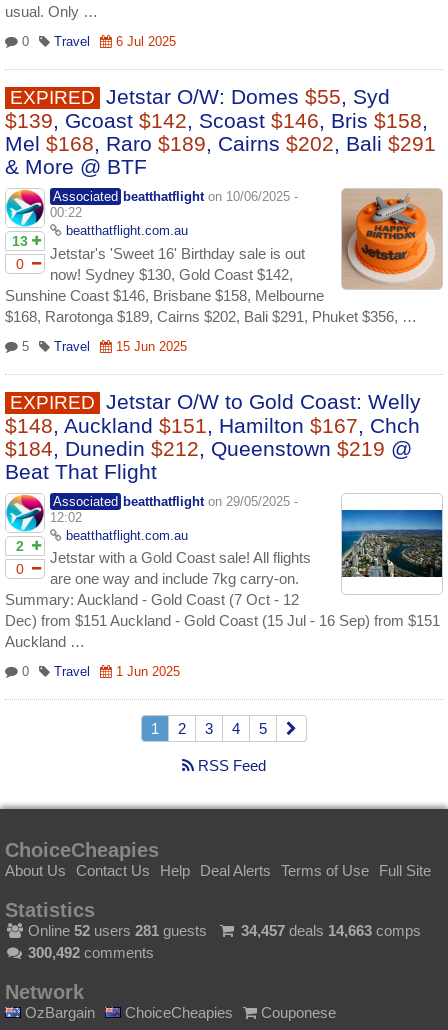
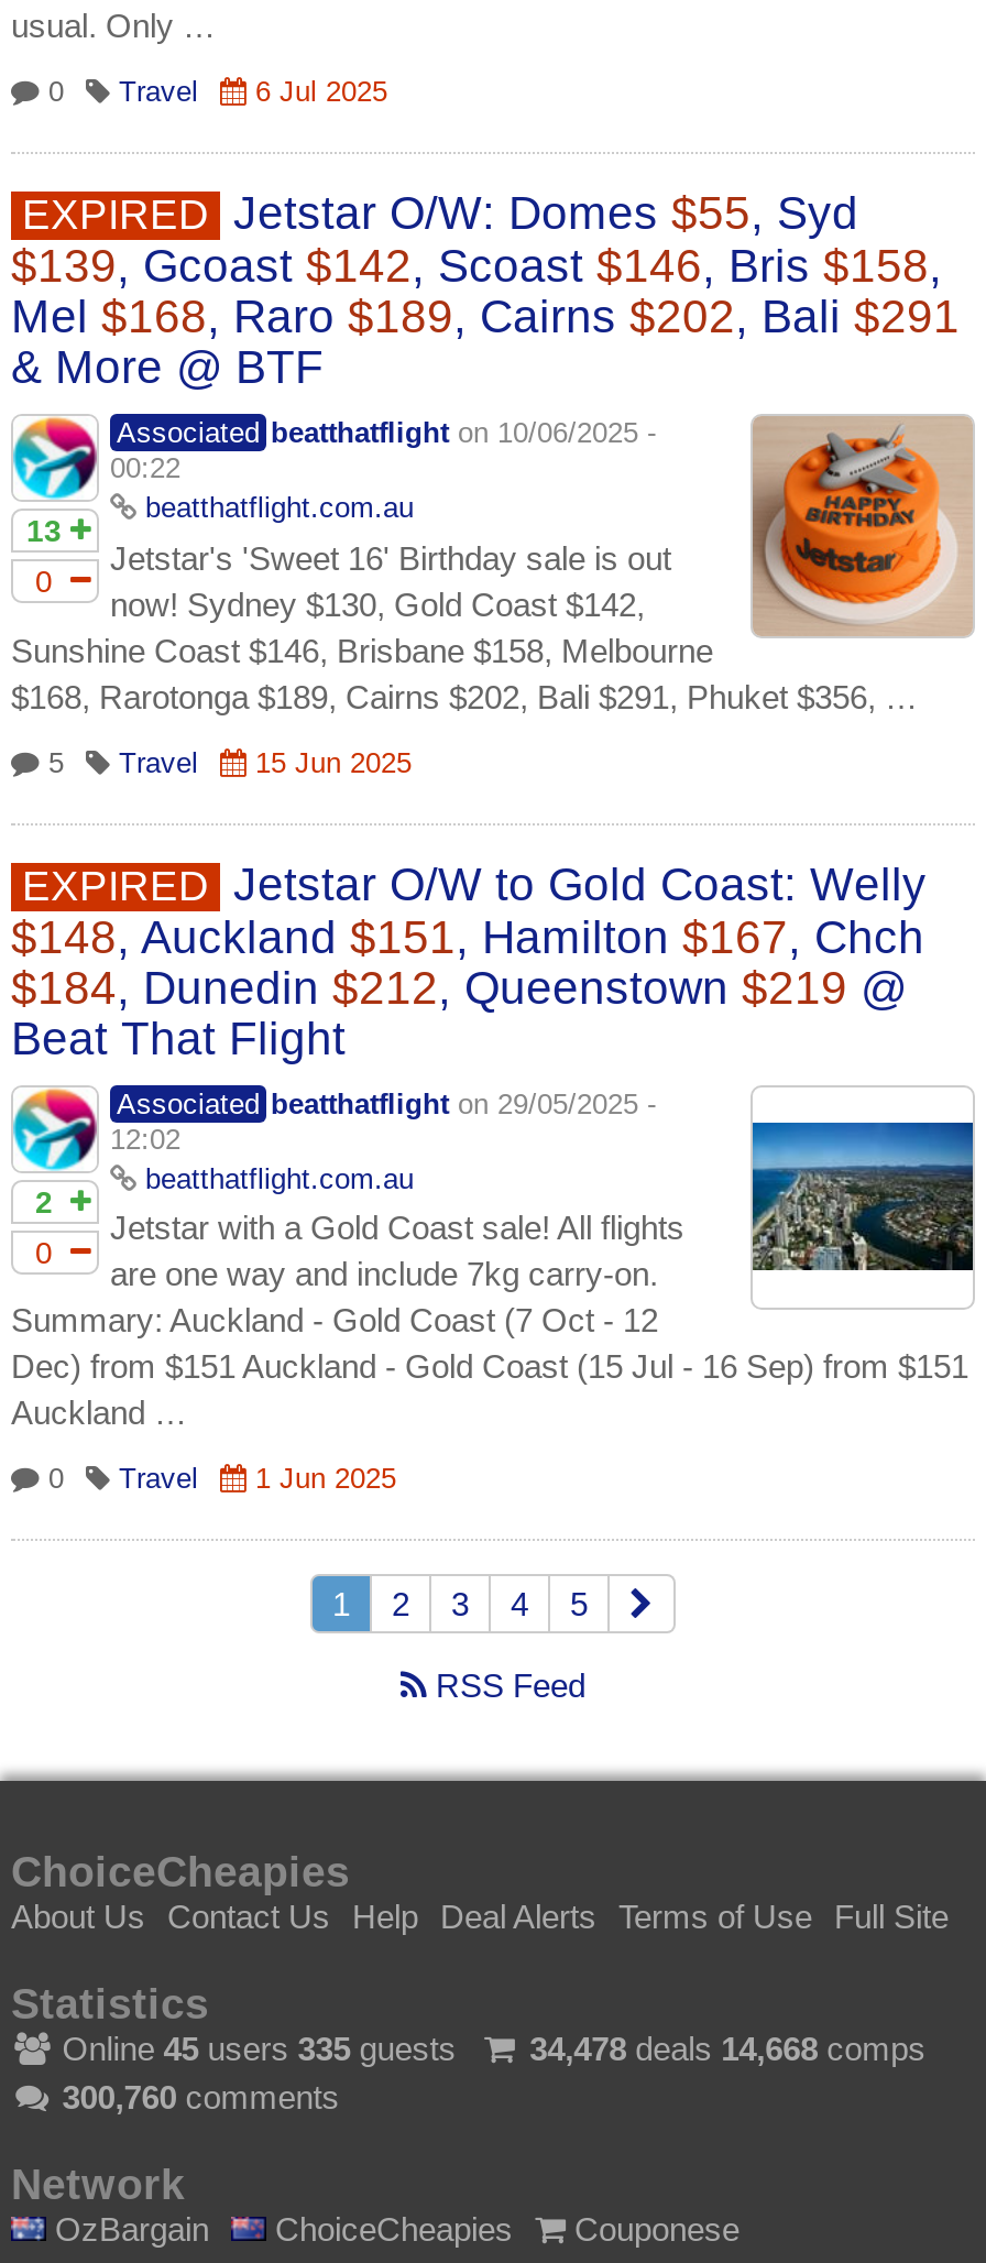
[24,922,207,939] Online 52 users 281 guests -> [53,2030,456,2067] Online 45 users 335 guests
[241,922,421,939] 34,457 deals 14,663 comps -> [530,2030,926,2067] 34,478 deals 14,668 comps
[28,944,154,961] 300,492 comments -> [62,2078,340,2116] 300,760 comments

